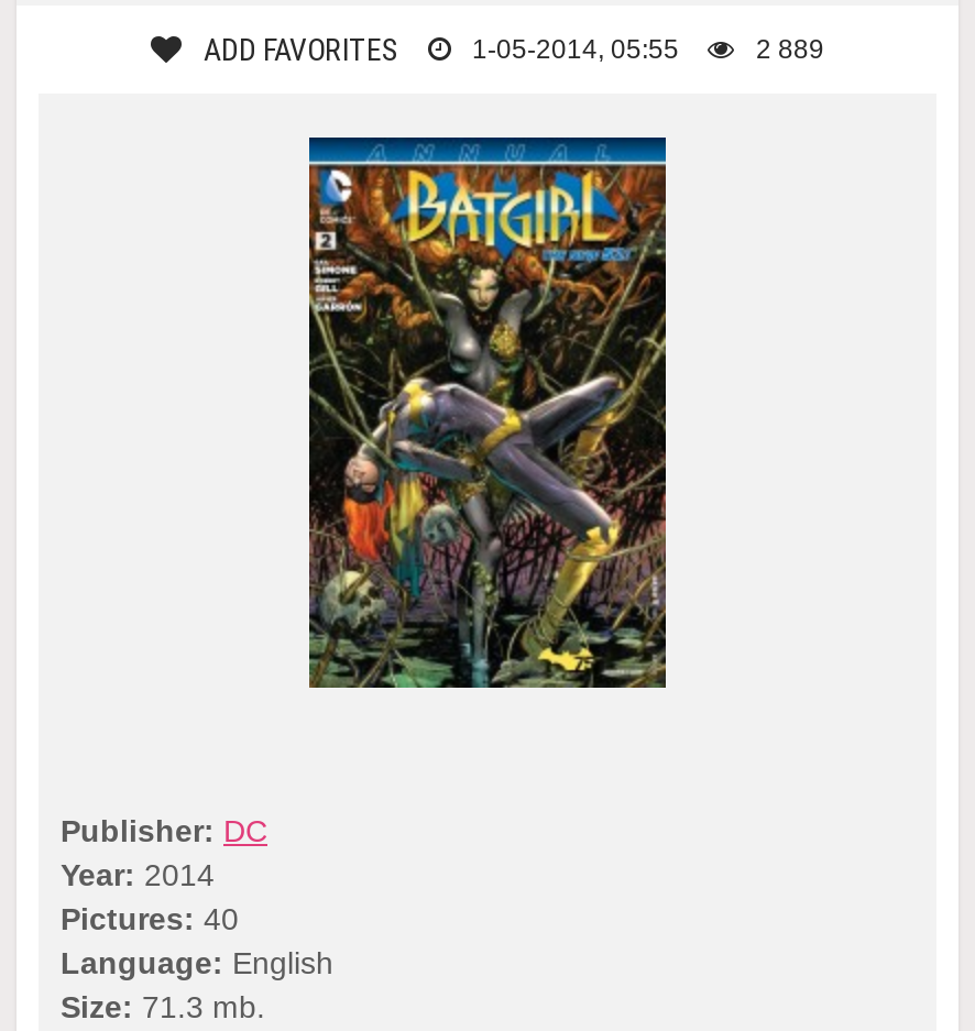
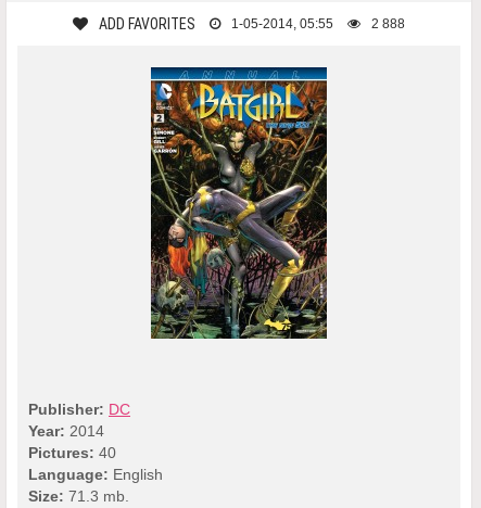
[756,34,824,65] 2 889 -> [371,16,405,31] 2 888

